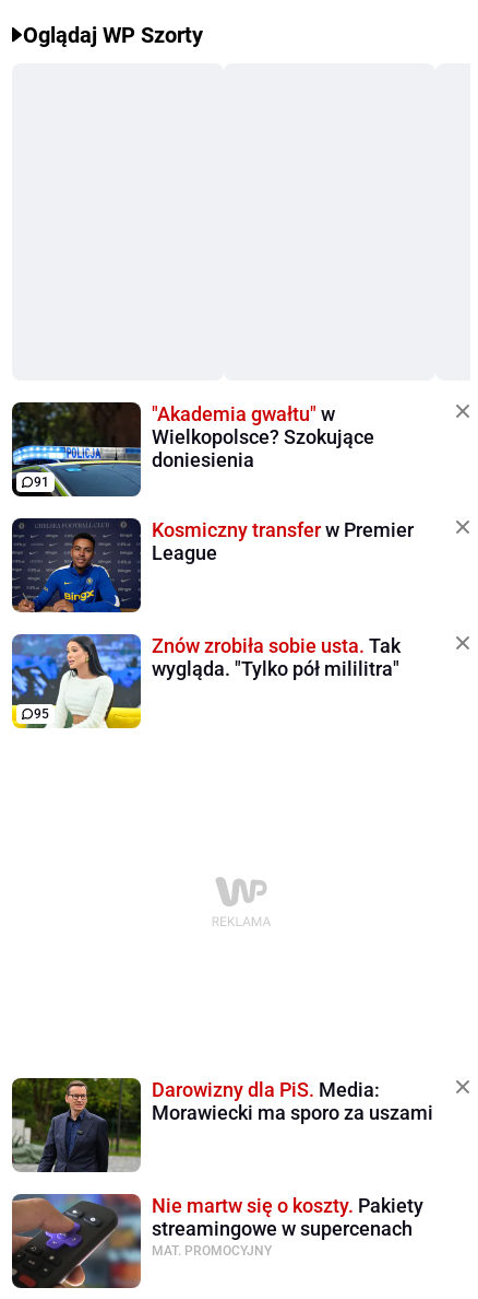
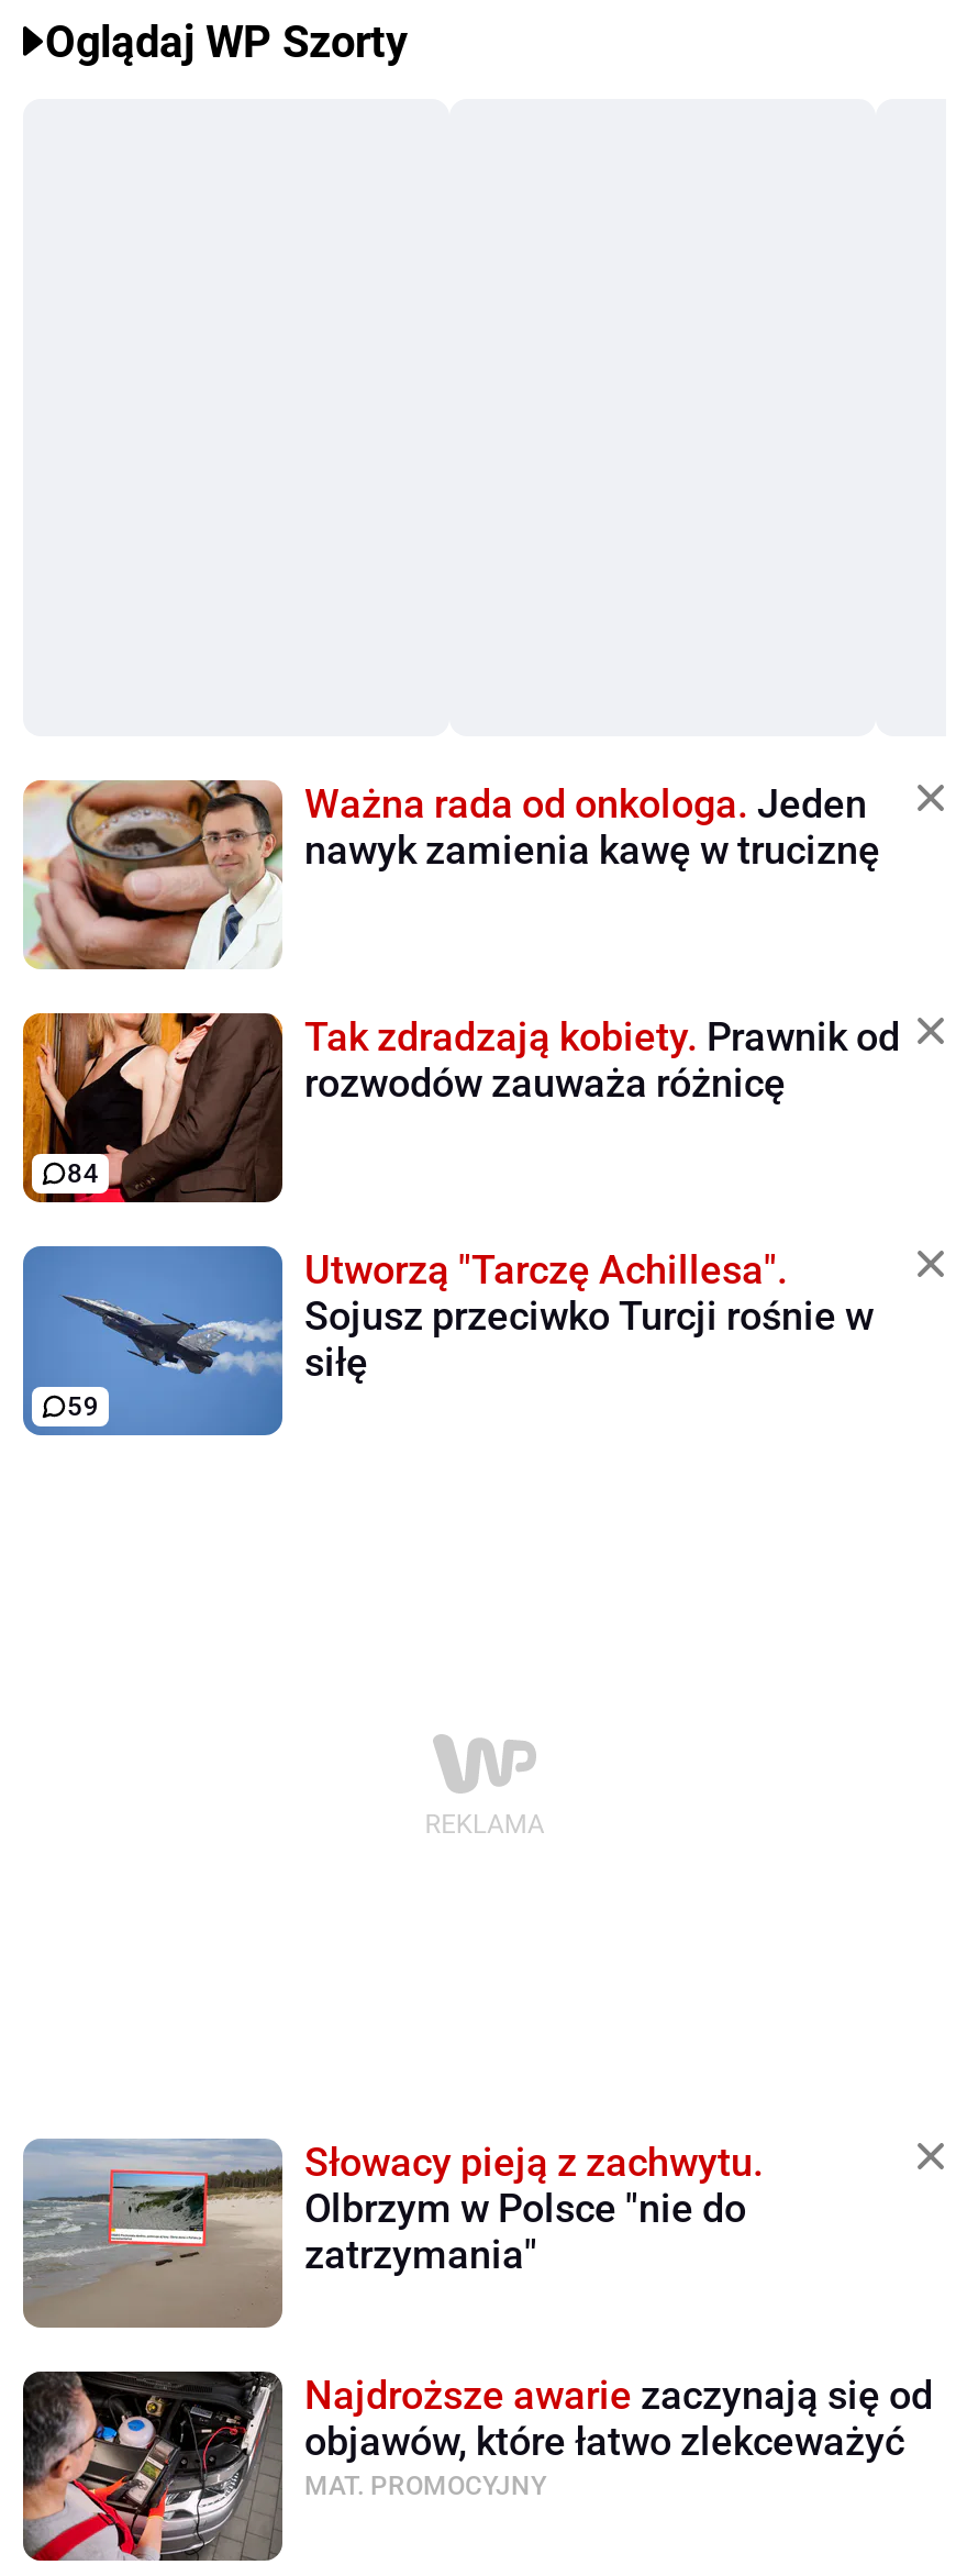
[11,401,142,498] [image] | 91 -> [21,778,880,971] [image] | Ważna rada od onkologa. Jeden | nawyk zamienia kawę w truciznę
[152,402,374,471] "Akademia gwałtu" w | Wielkopolsce? Szokujące | doniesienia -> [67,1158,99,1189] 84
[11,517,414,613] [image] | Kosmiczny transfer w Premier | League -> [21,1011,900,1204] [image] | Tak zdradzają kobiety. Prawnik od | rozwodów zauważa różnicę
[11,634,142,729] [image] | 95 -> [21,1246,285,1437] [image] | 59
[152,634,401,680] Znów zrobiła sobie usta. Tak | wygląda. "Tylko pół mililitra" -> [304,1246,874,1385] Utworzą "Tarczę Achillesa". | Sojusz przeciwko Turcji rośnie w | siłę
[11,1077,433,1173] [image] | Darowizny dla PiS. Media: | Morawiecki ma sporo za uszami -> [21,2139,764,2330] [image] | Słowacy pieją z zachwytu. | Olbrzym w Polsce "nie do | zatrzymania"
[11,1193,423,1289] [image] | Nie martw się o koszty. Pakiety | streamingowe w supercenach -> [21,2369,933,2563] [image] | Najdroższe awarie zaczynają się od | objawów, które łatwo zlekceważyć

